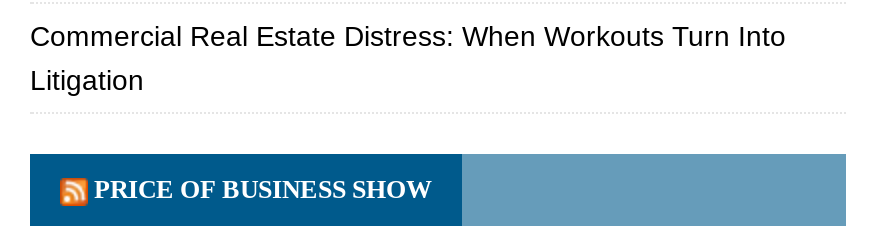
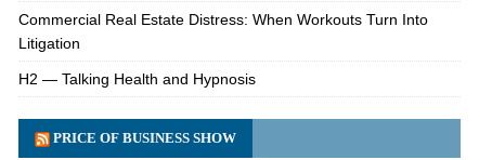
none -> [18,70,256,88] H2 — Talking Health and Hypnosis

